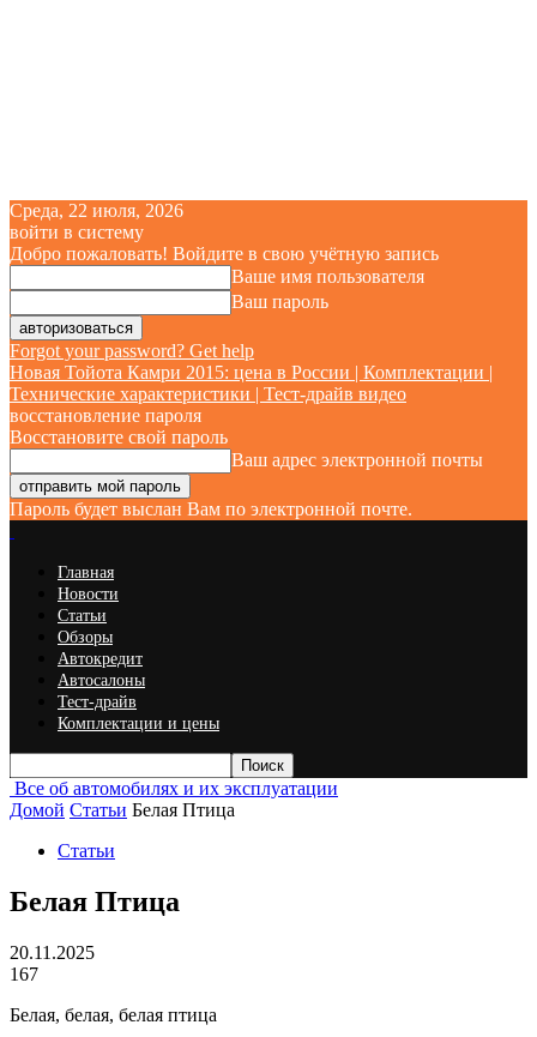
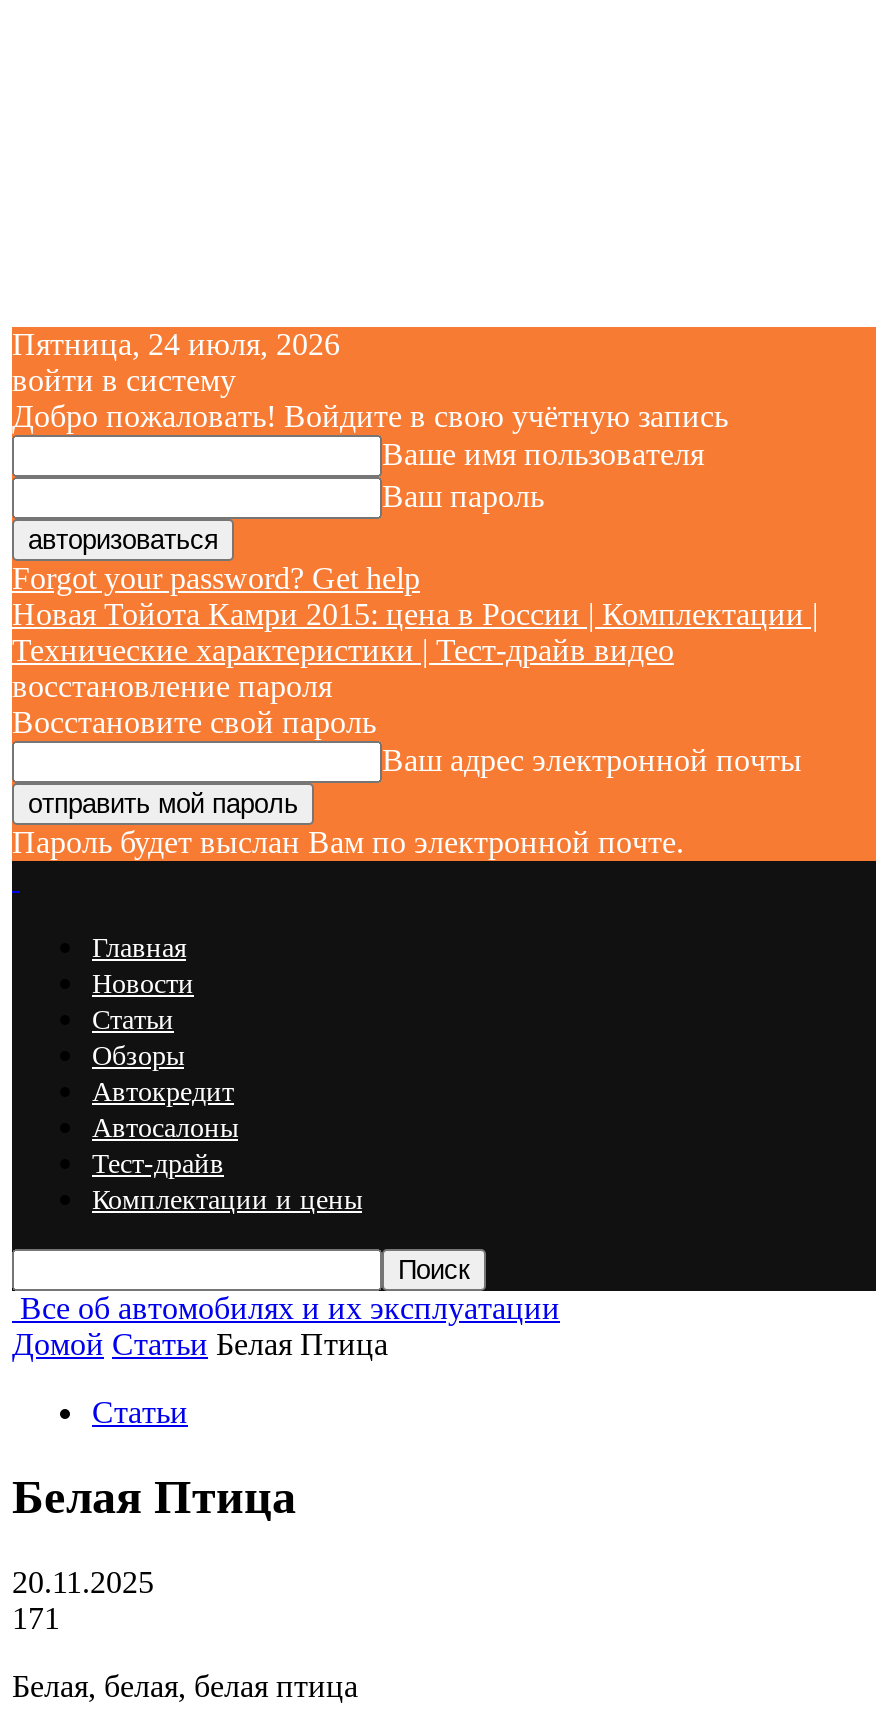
[10,200,183,221] Среда, 22 июля, 2026 -> [12,327,340,361] Пятница, 24 июля, 2026
[10,964,38,984] 167 -> [12,1601,60,1635] 171

